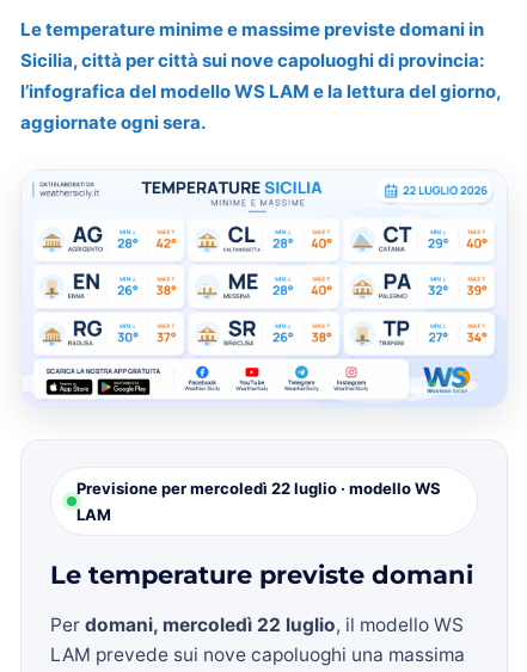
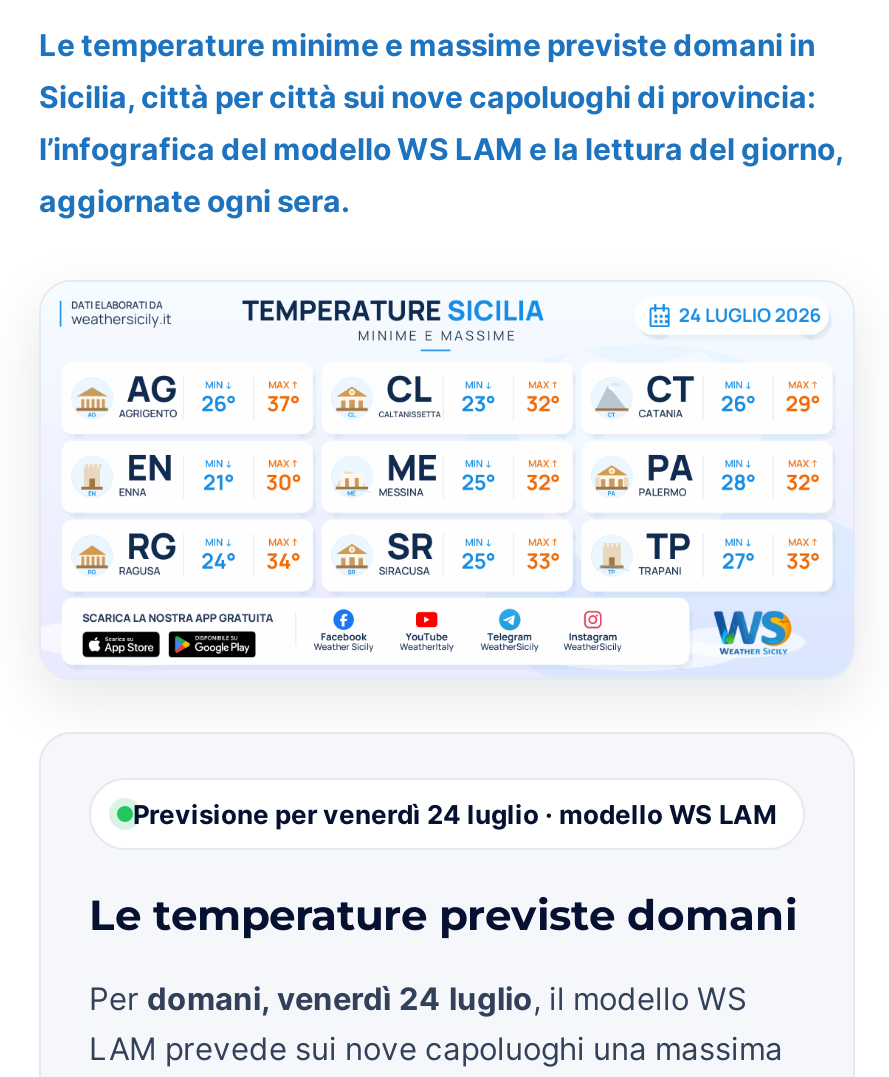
[76,478,441,524] Previsione per mercoledì 22 luglio · modello WS | LAM -> [133,798,777,830] Previsione per venerdì 24 luglio · modello WS LAM
[50,613,464,636] Per domani, mercoledì 22 luglio, il modello WS -> [89,980,747,1018] Per domani, venerdì 24 luglio, il modello WS

